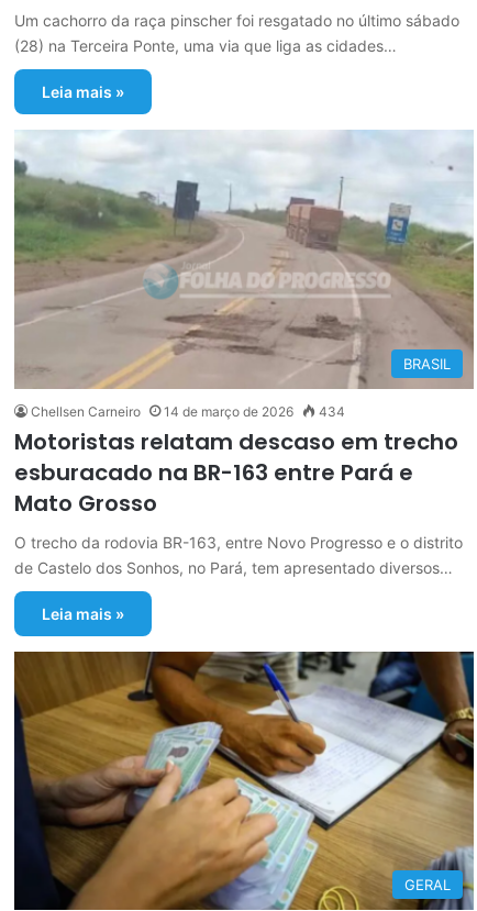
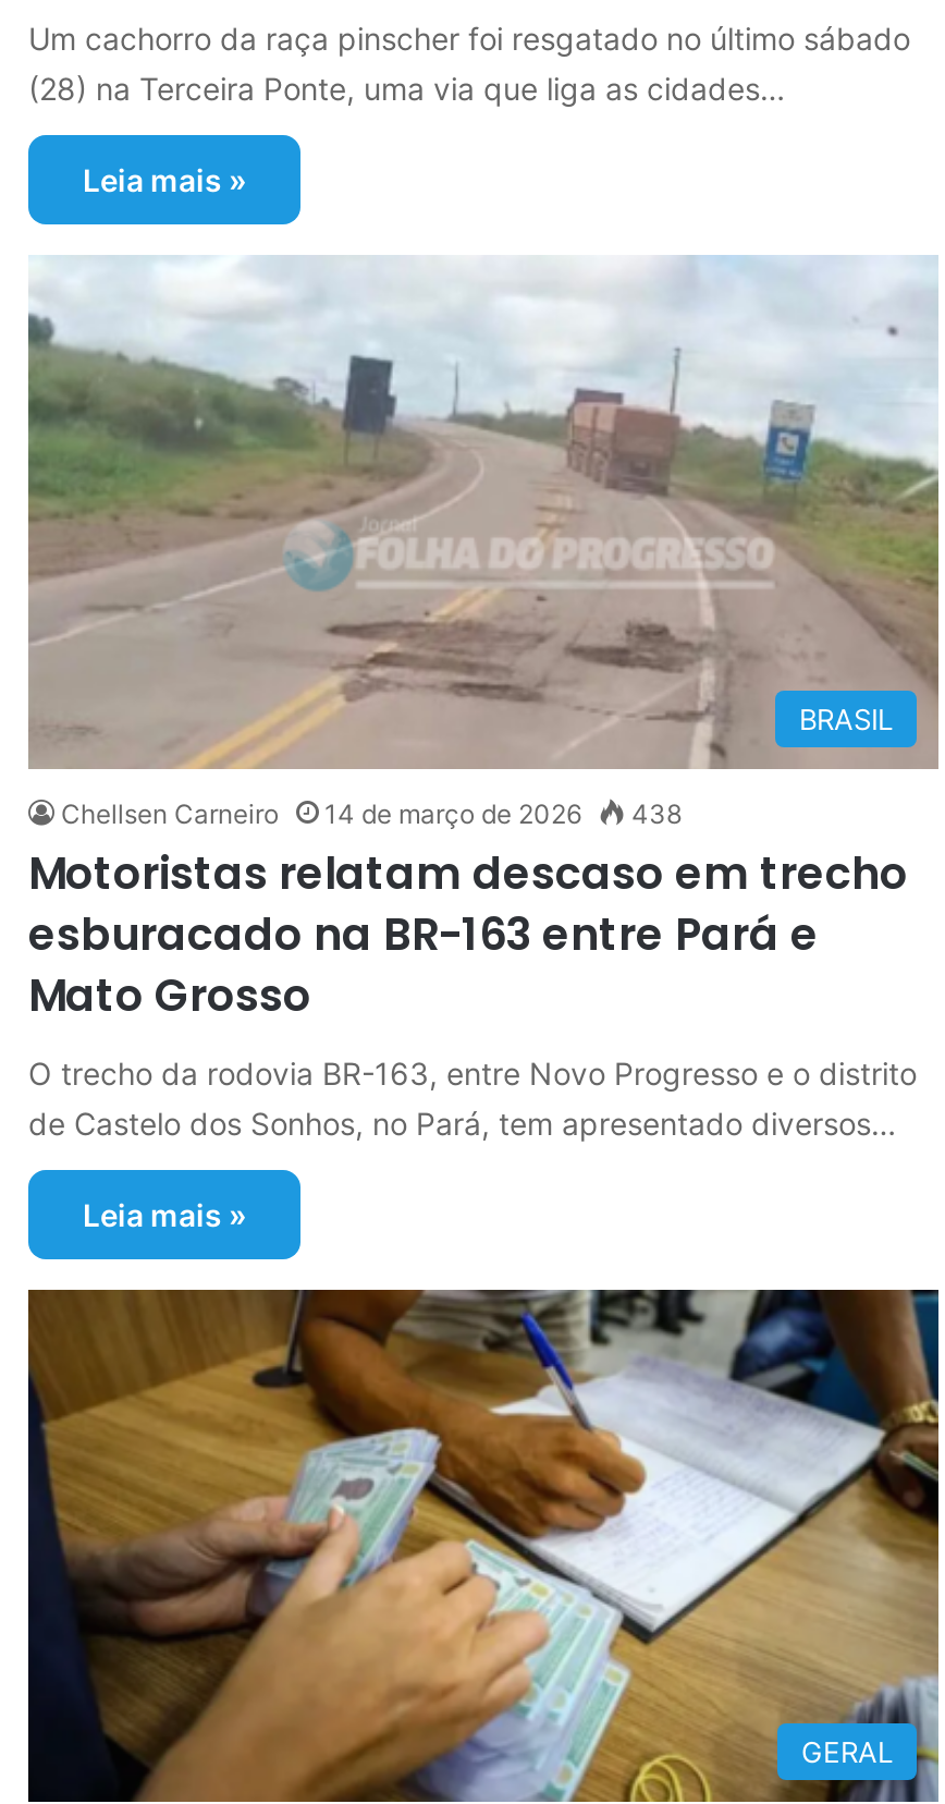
[31,403,345,419] Chellsen Carneiro 14 de março de 2026 434 -> [61,797,682,829] Chellsen Carneiro 14 de março de 2026 438

